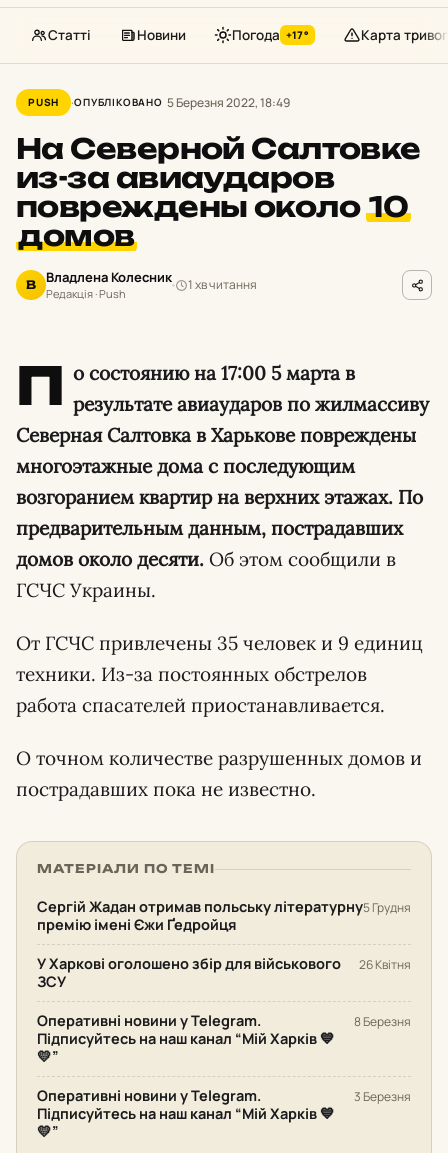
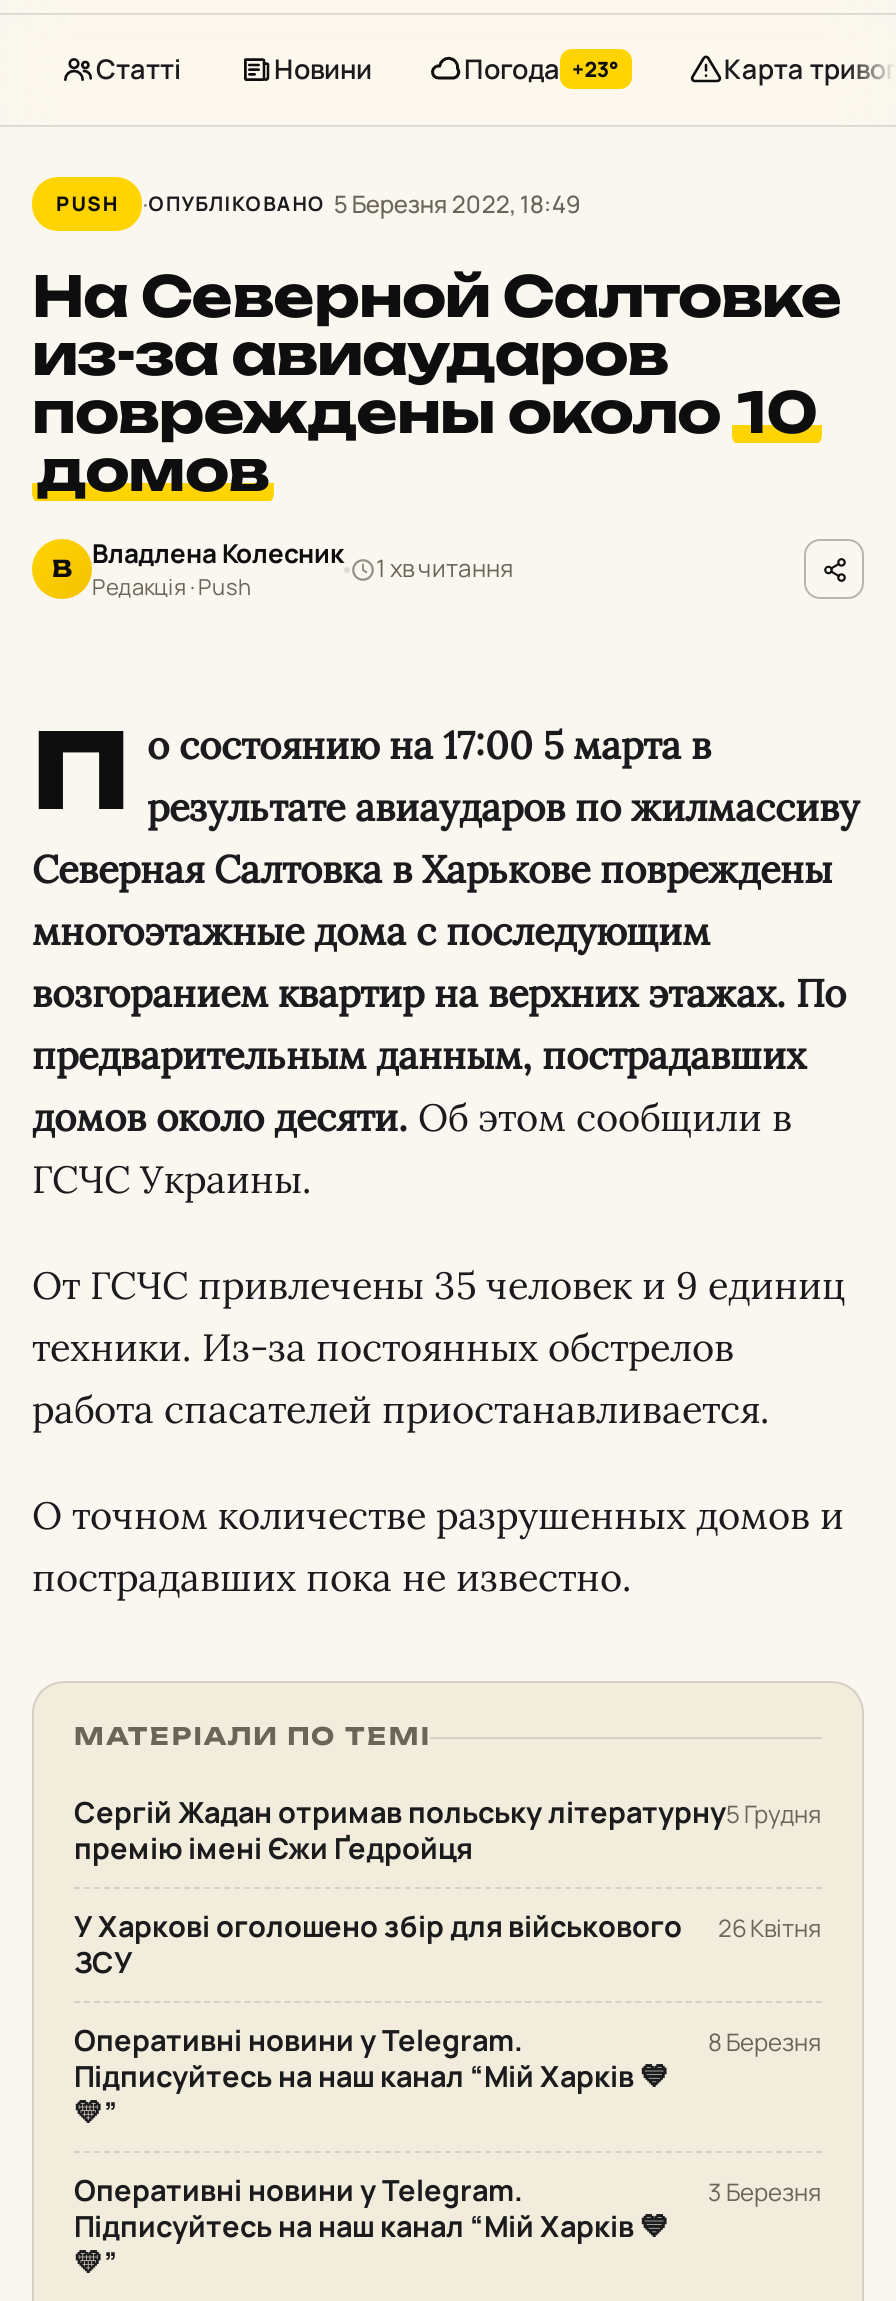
[232,26,309,44] Погода +17° -> [464,51,620,87] Погода +23°

